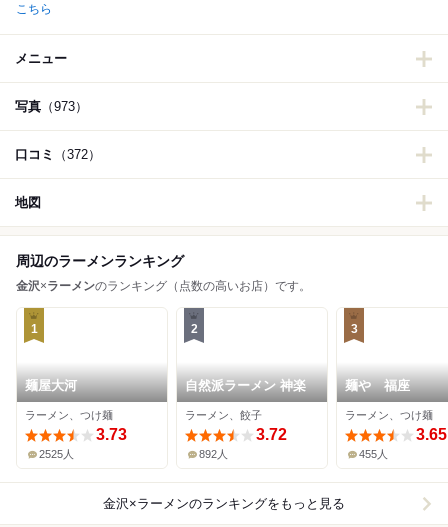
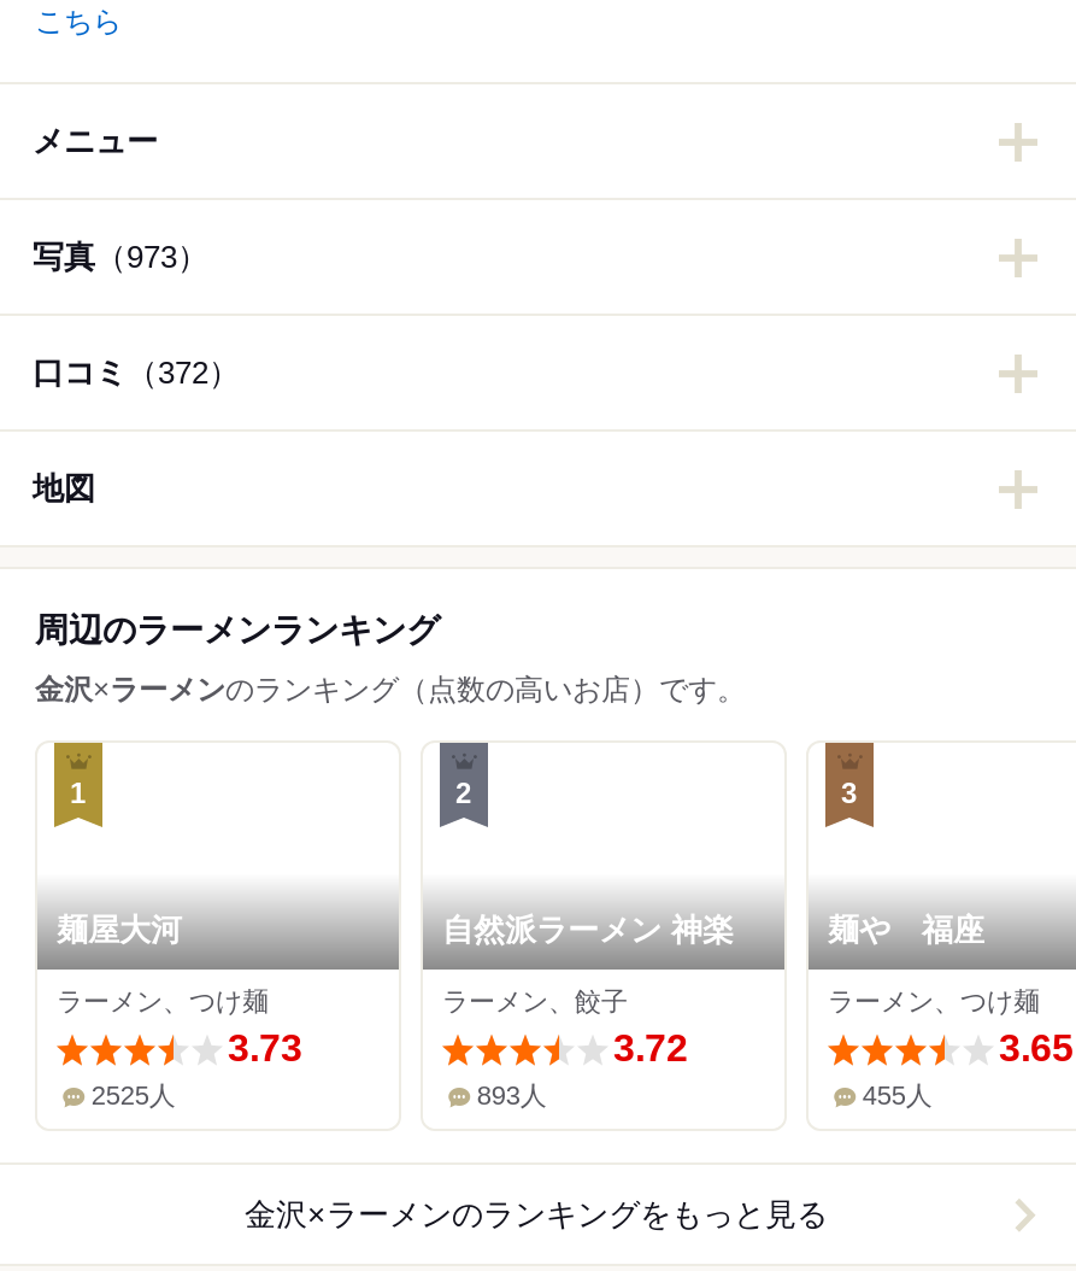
[199,448,228,460] 892人 -> [477,1081,547,1110] 893人

